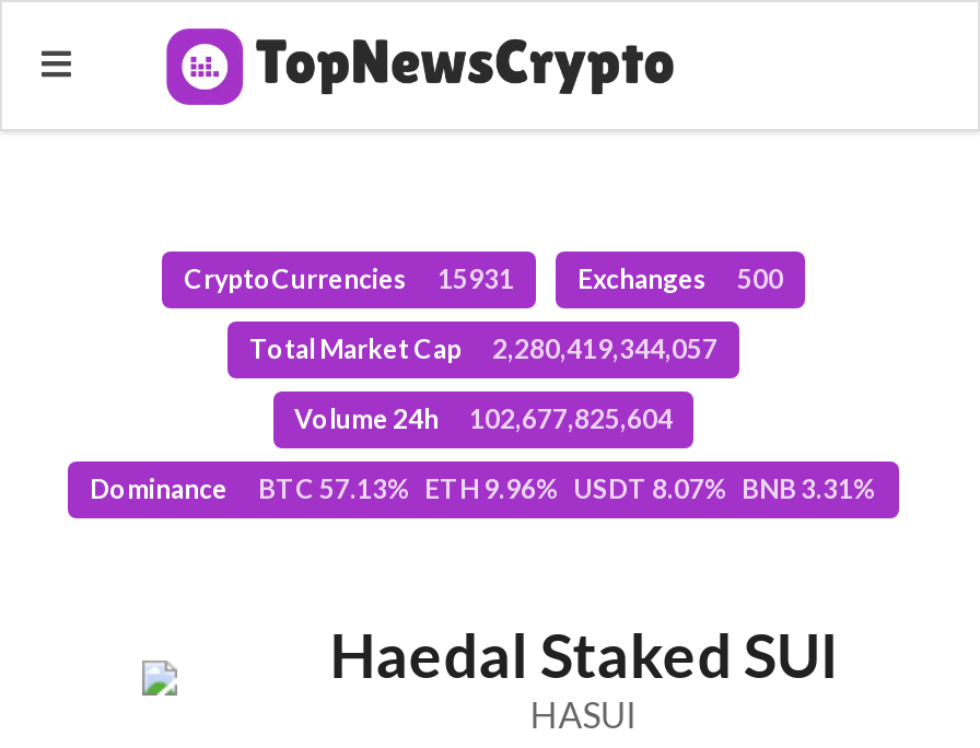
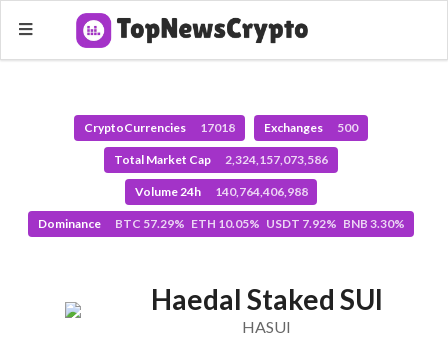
[184,262,783,295] CryptoCurrencies 15931 Exchanges 500 -> [84,120,358,135] CryptoCurrencies 17018 Exchanges 500
[249,332,717,365] Total Market Cap 2,280,419,344,057 -> [114,152,328,167] Total Market Cap 2,324,157,073,586
[294,402,673,435] Volume 24h 102,677,825,604 -> [134,184,307,199] Volume 24h 140,764,406,988
[258,472,877,505] BTC 57.13% ETH 9.96% USDT 8.07% BNB 3.31% -> [114,216,404,231] BTC 57.29% ETH 10.05% USDT 7.92% BNB 3.30%

